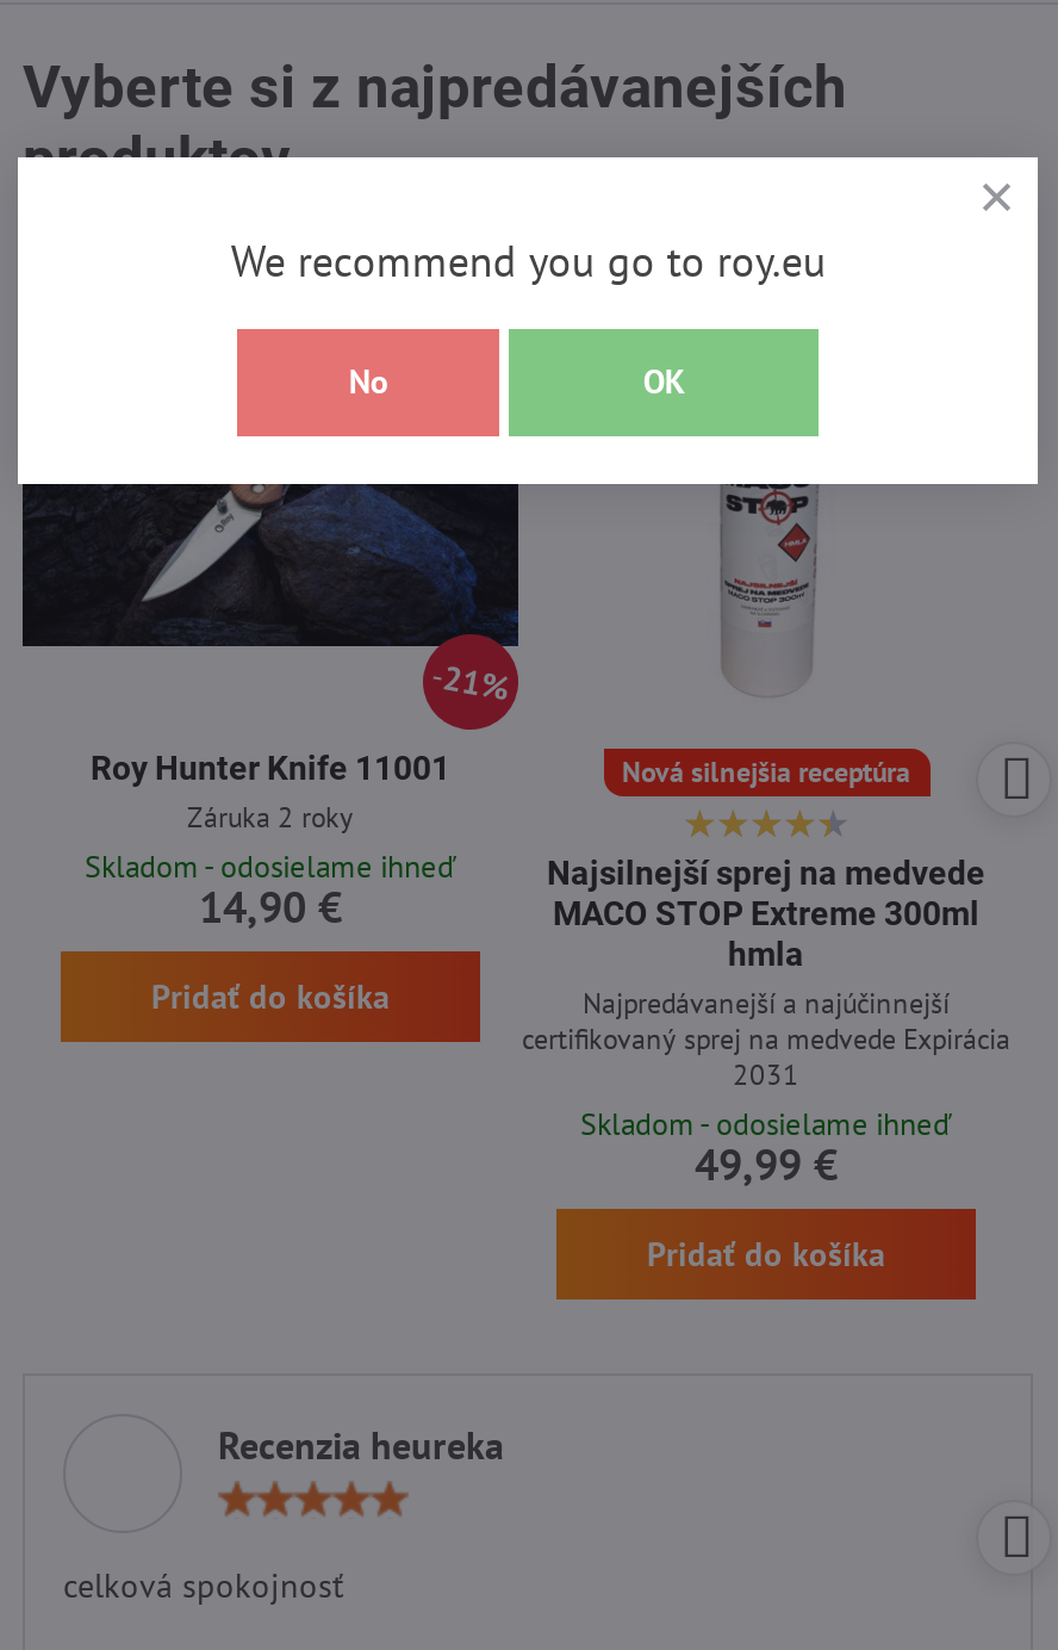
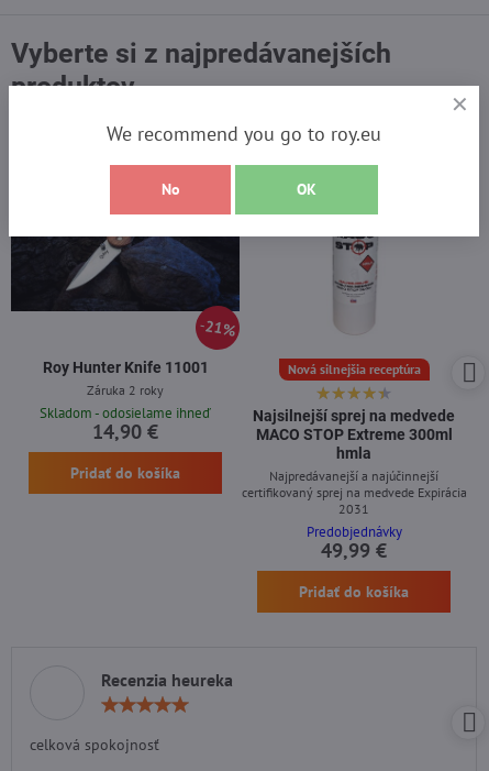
[580,1105,952,1145] Skladom - odosielame ihneď -> [306,523,402,542] Predobjednávky

